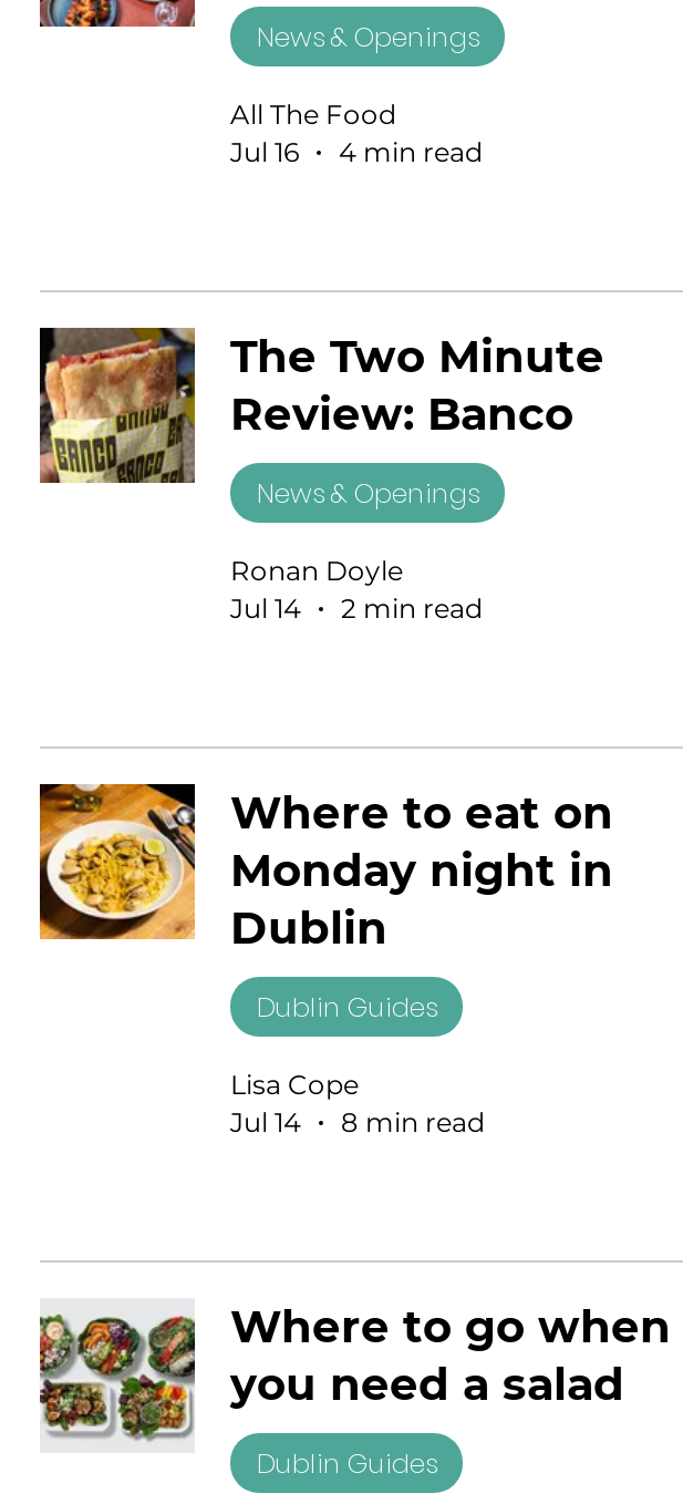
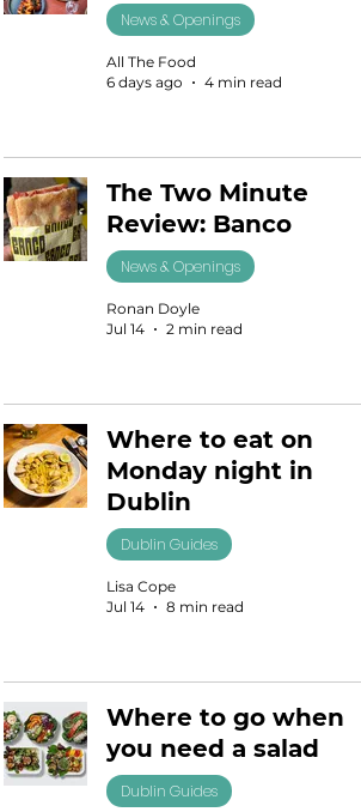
[230,135,483,168] Jul 16 4 min read -> [106,73,282,91] 6 days ago 4 min read

